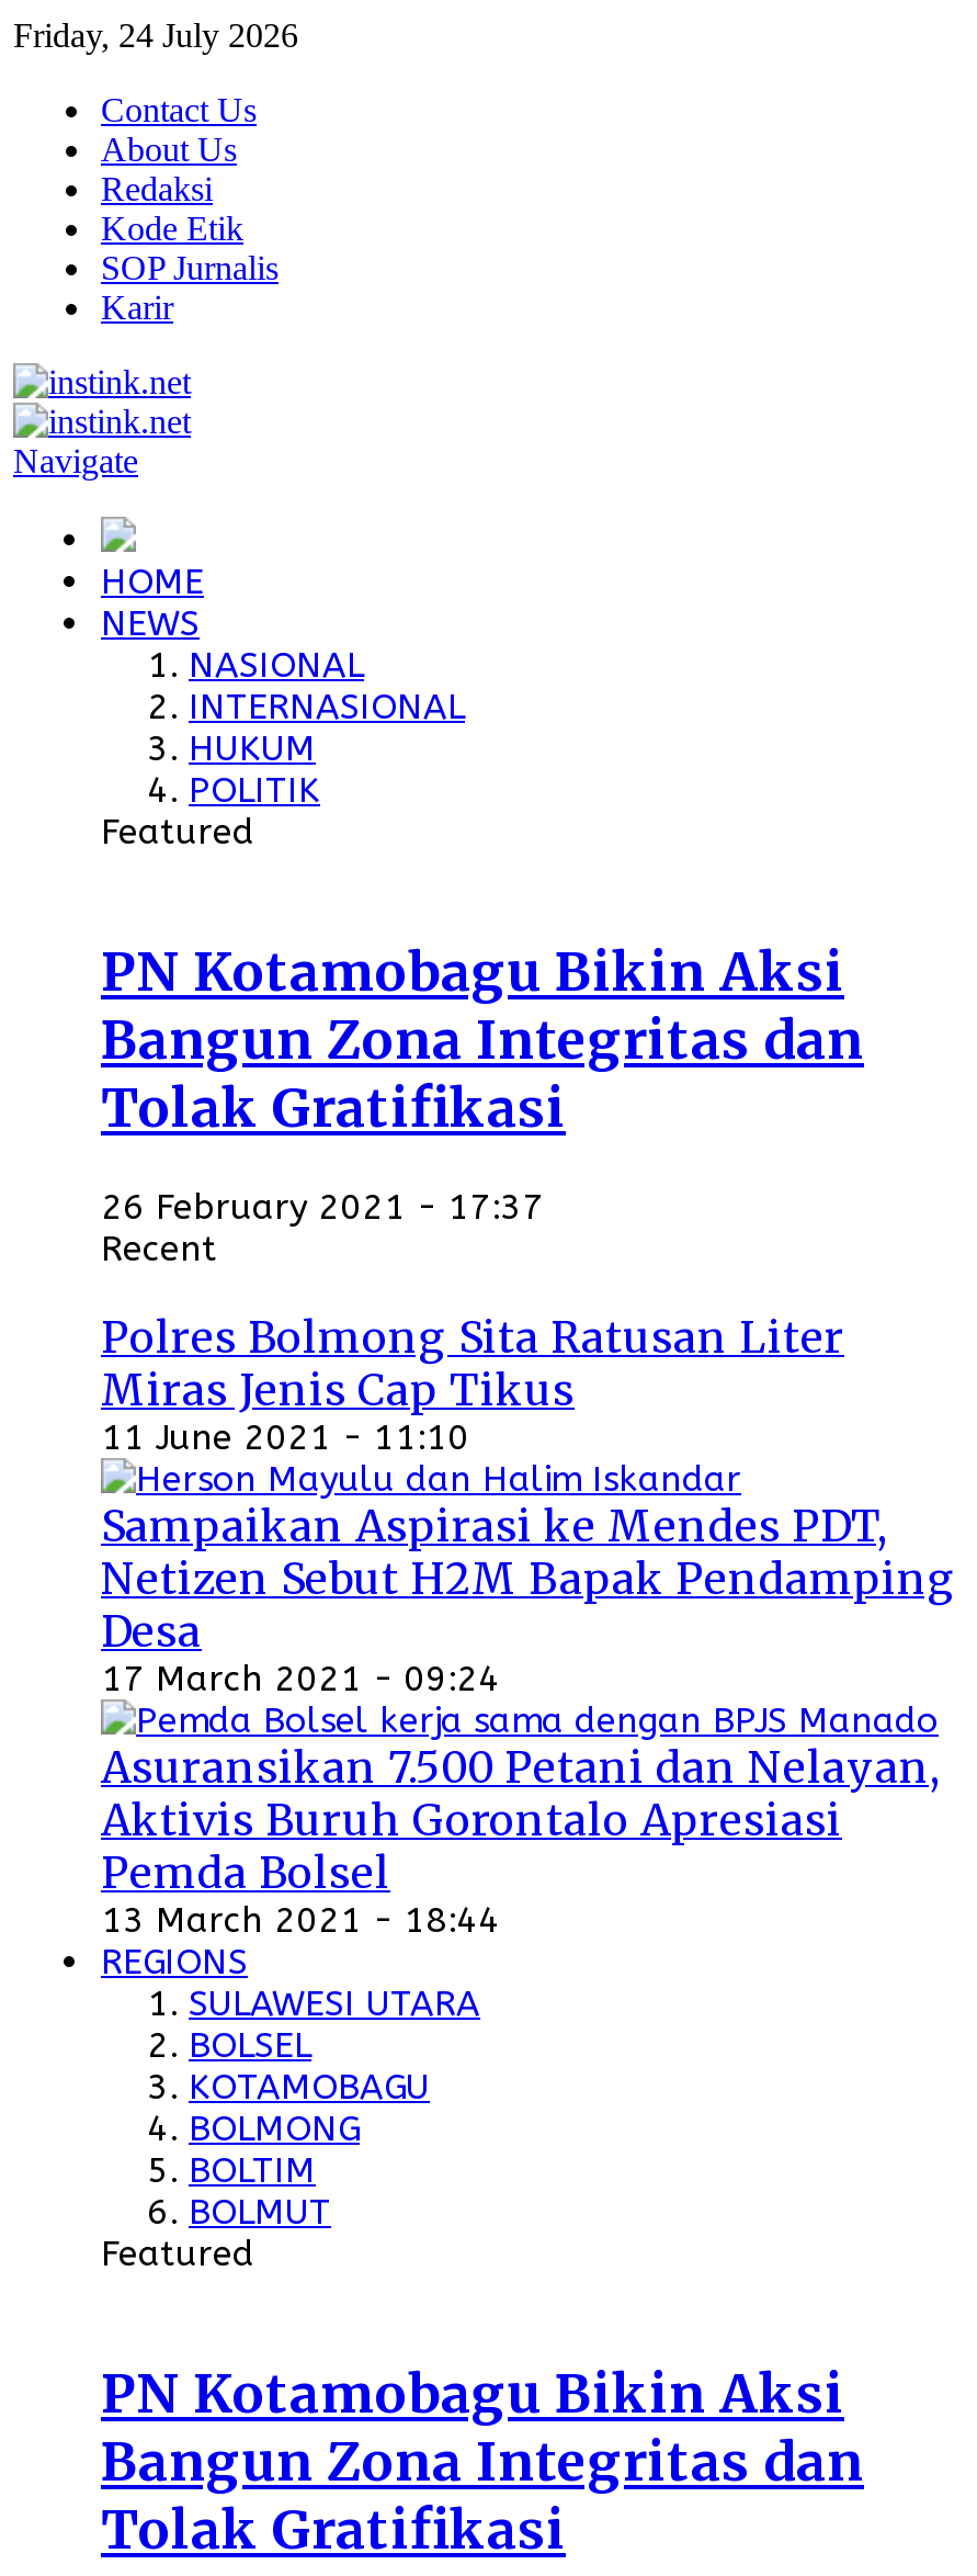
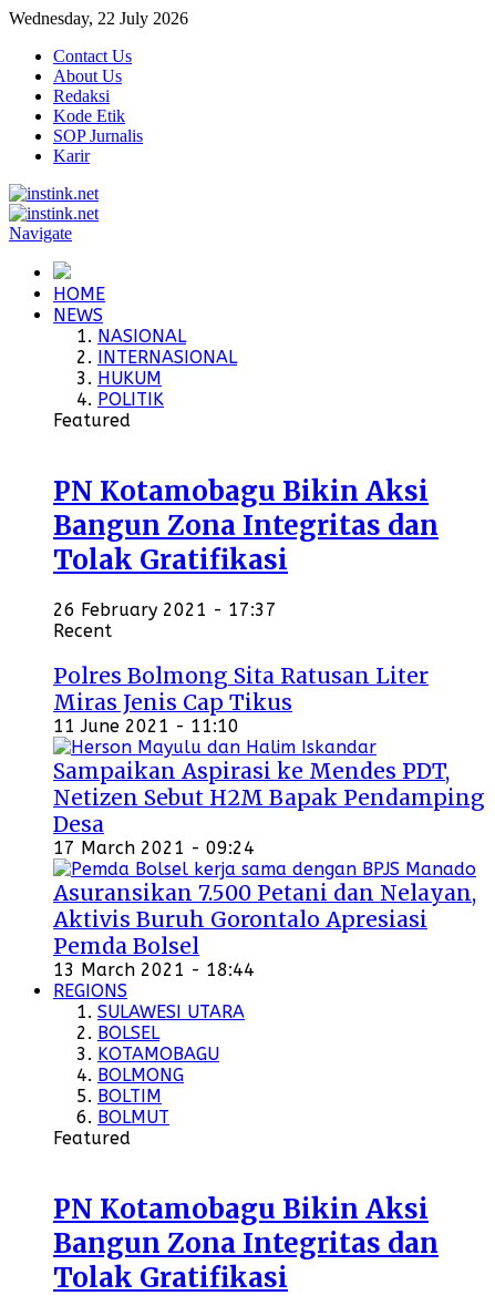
[13,16,298,54] Friday, 24 July 2026 -> [9,9,188,28] Wednesday, 22 July 2026

